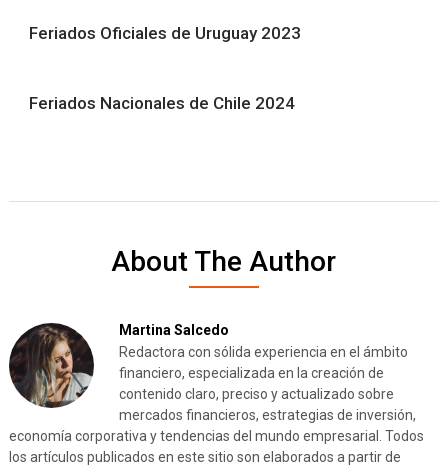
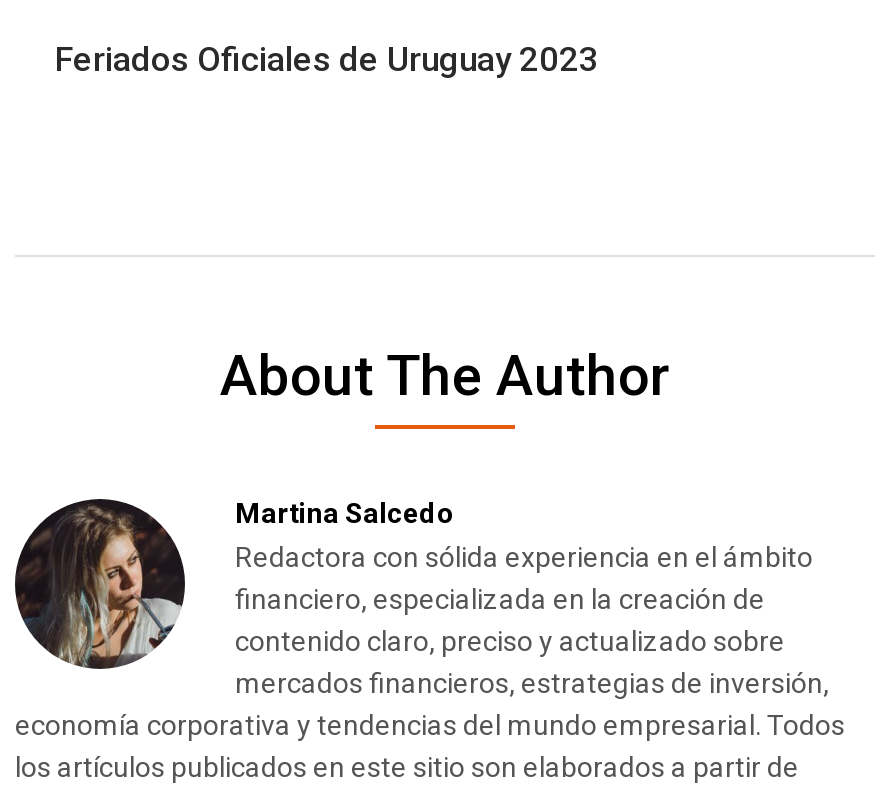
[29,93,295,113] Feriados Nacionales de Chile 2024 -> none

